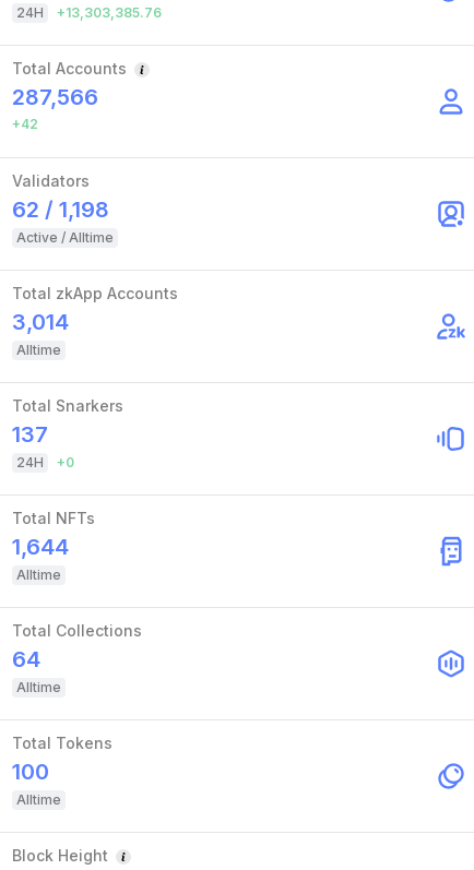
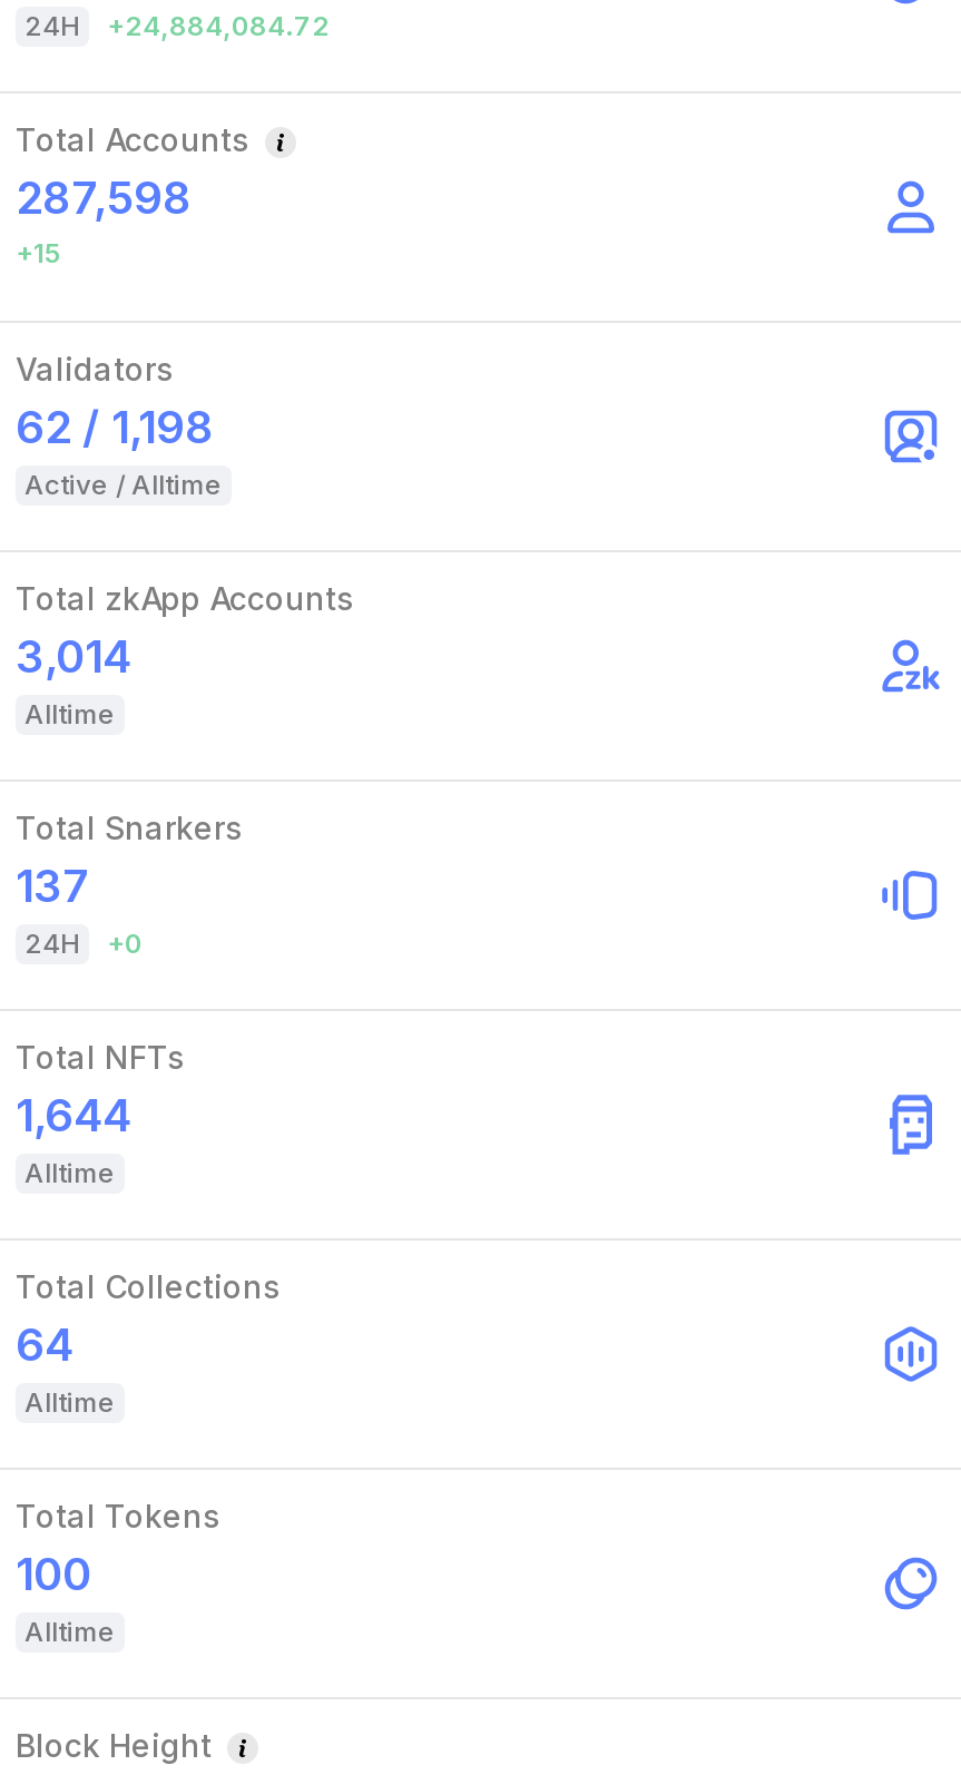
[16,4,162,21] 24H +13,303,385.76 -> [24,9,330,42] 24H +24,884,084.72
[12,84,98,110] 287,566 -> [16,171,192,225] 287,598
[12,116,38,132] +42 -> [16,236,60,269] +15

